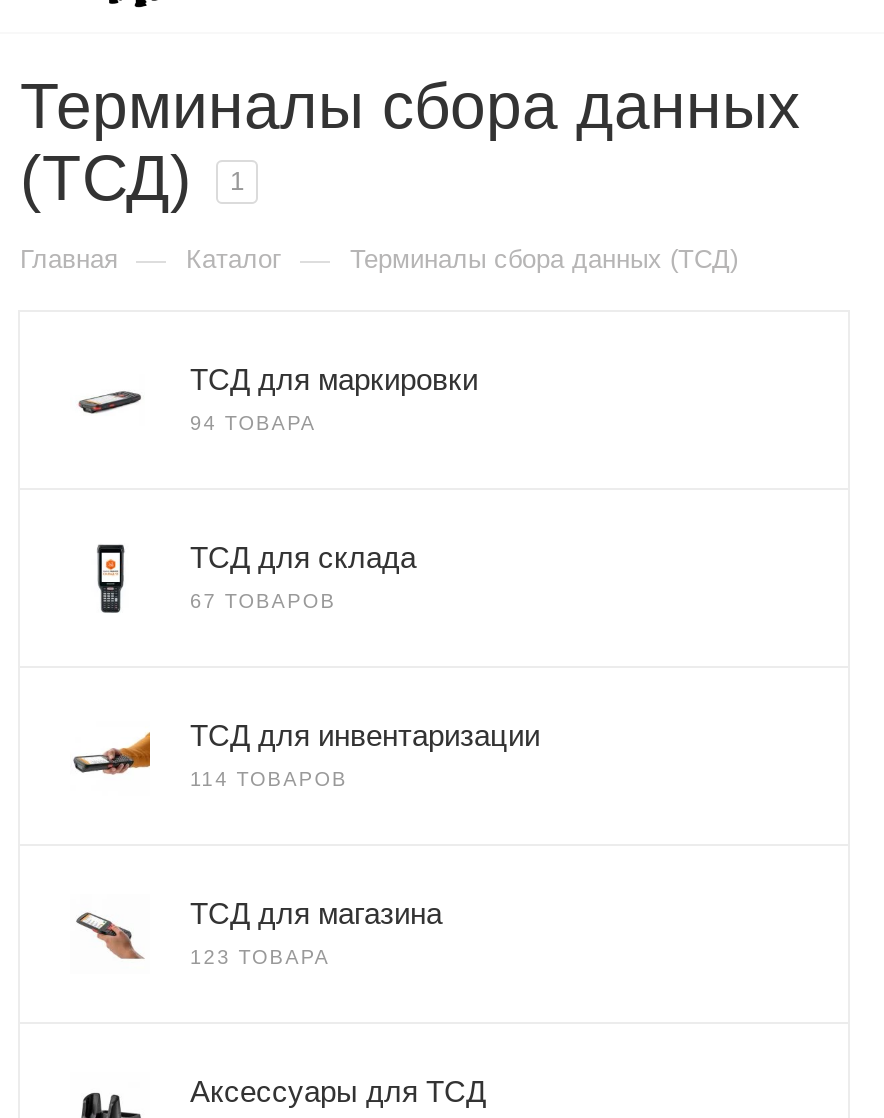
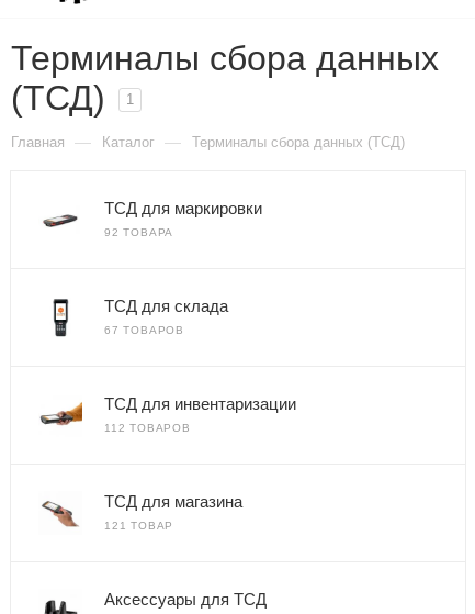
[190,412,316,434] 94 ТОВАРА -> [104,226,174,238] 92 ТОВАРА
[190,768,348,790] 114 ТОВАРОВ -> [104,422,191,434] 112 ТОВАРОВ
[190,946,330,968] 123 ТОВАРА -> [104,520,174,532] 121 ТОВАР

